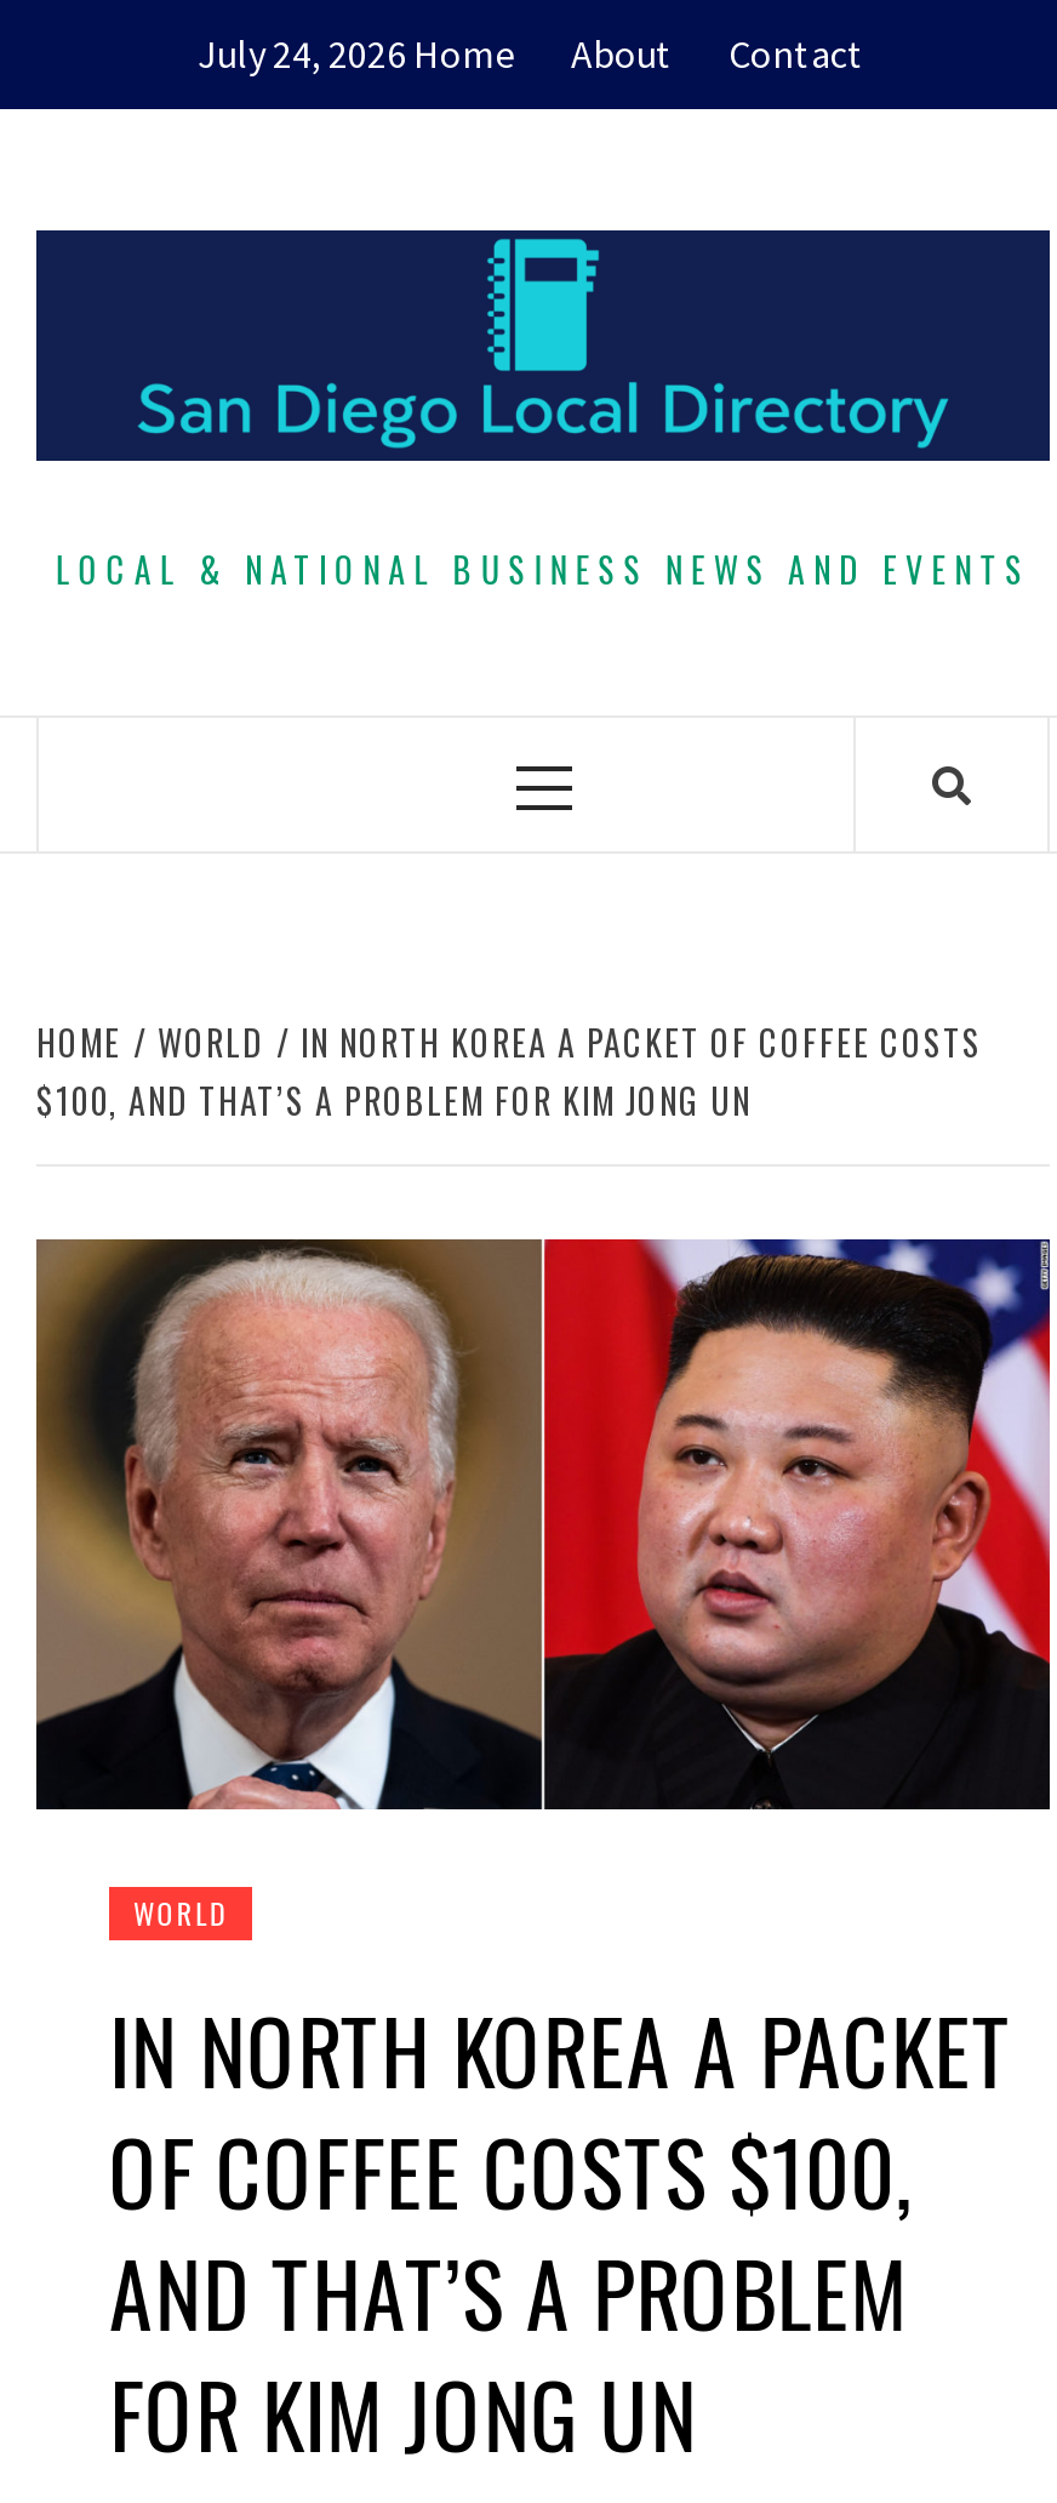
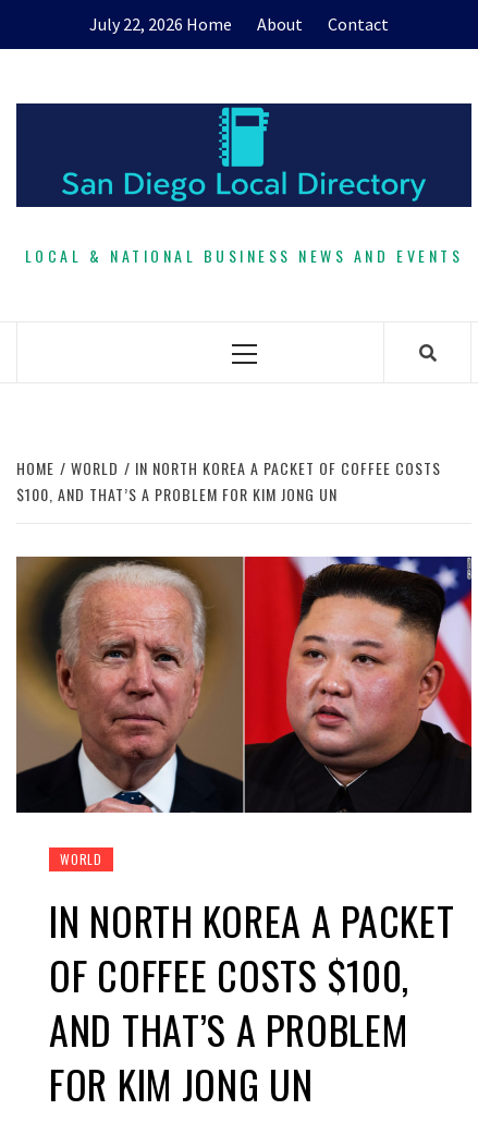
[198,29,864,78] July 24, 2026 Home About Contact -> [89,13,388,35] July 22, 2026 Home About Contact

